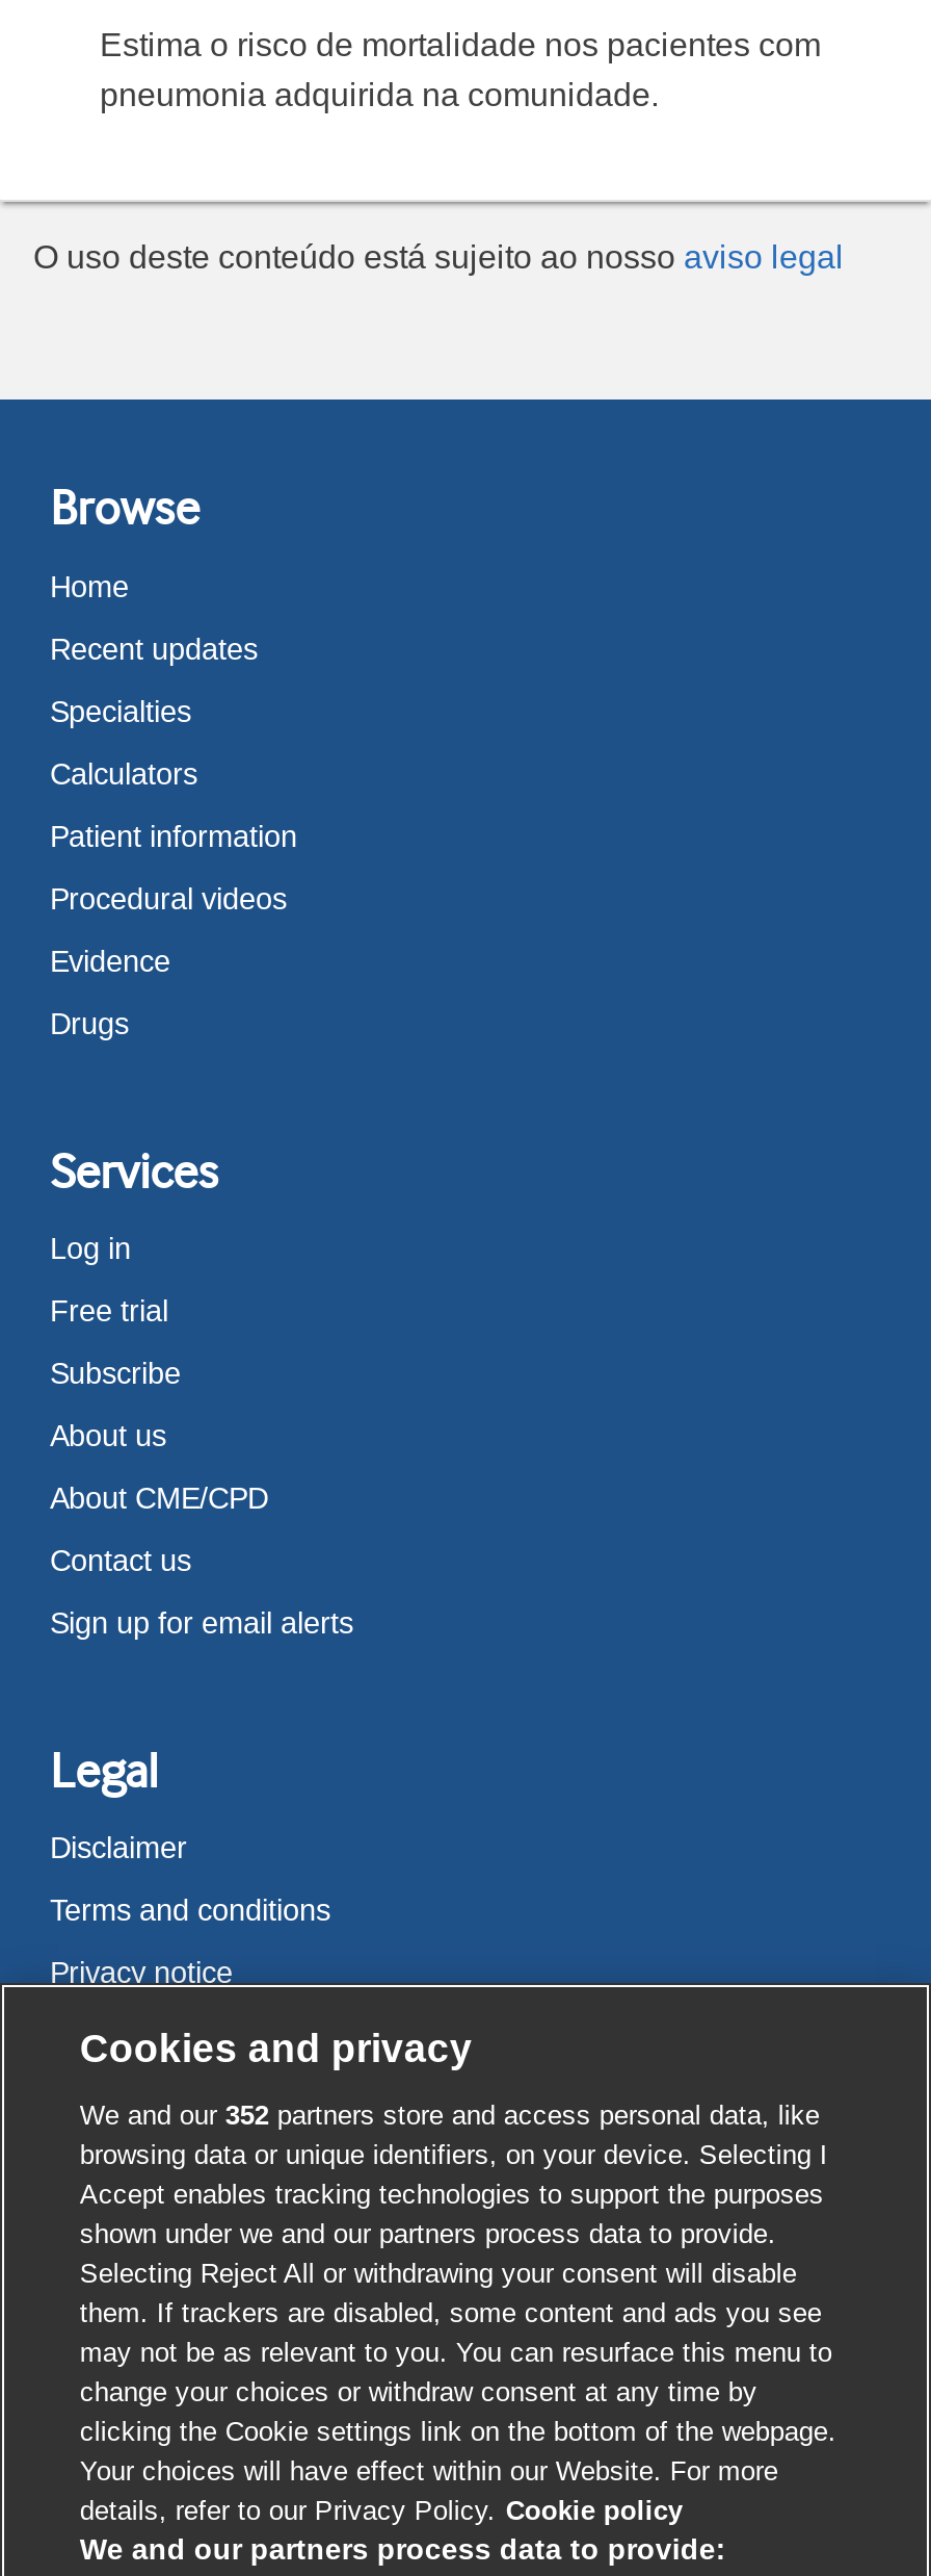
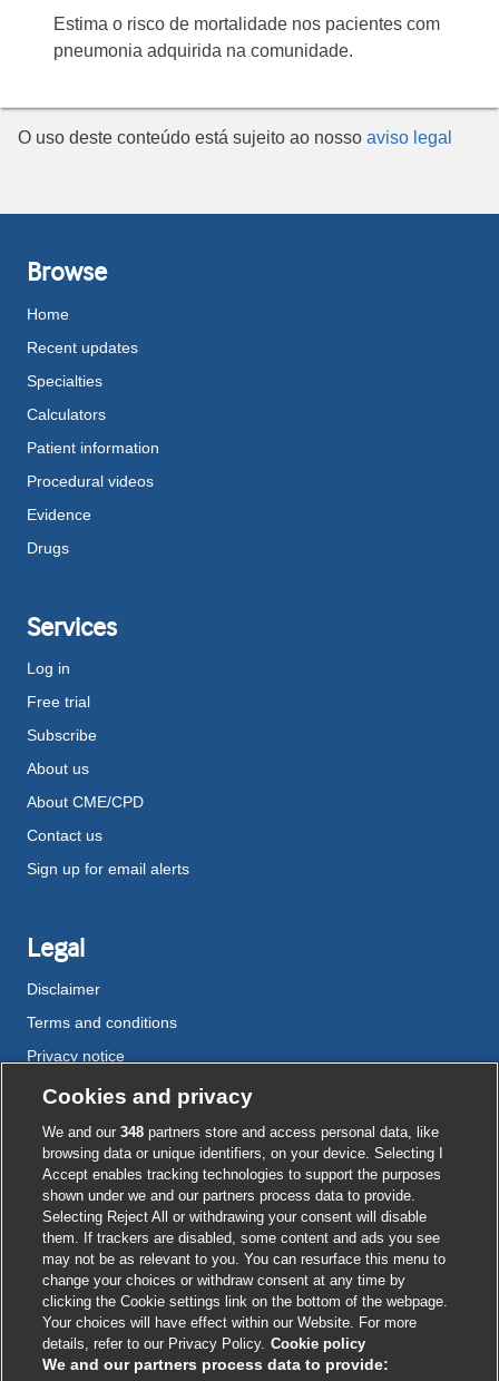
[80,2100,820,2131] We and our 352 partners store and access personal data, like -> [43,1124,439,1140] We and our 348 partners store and access personal data, like

